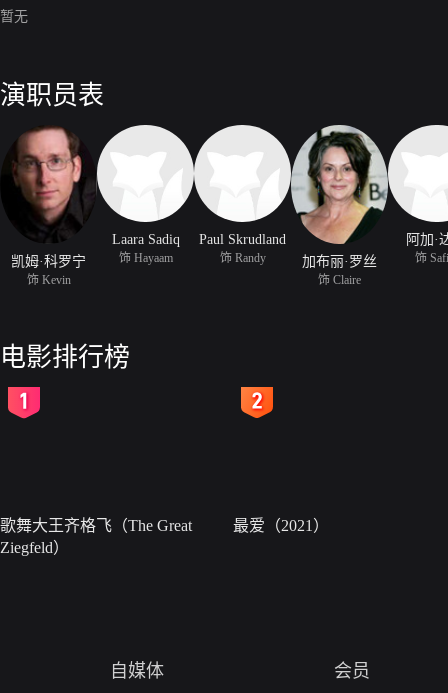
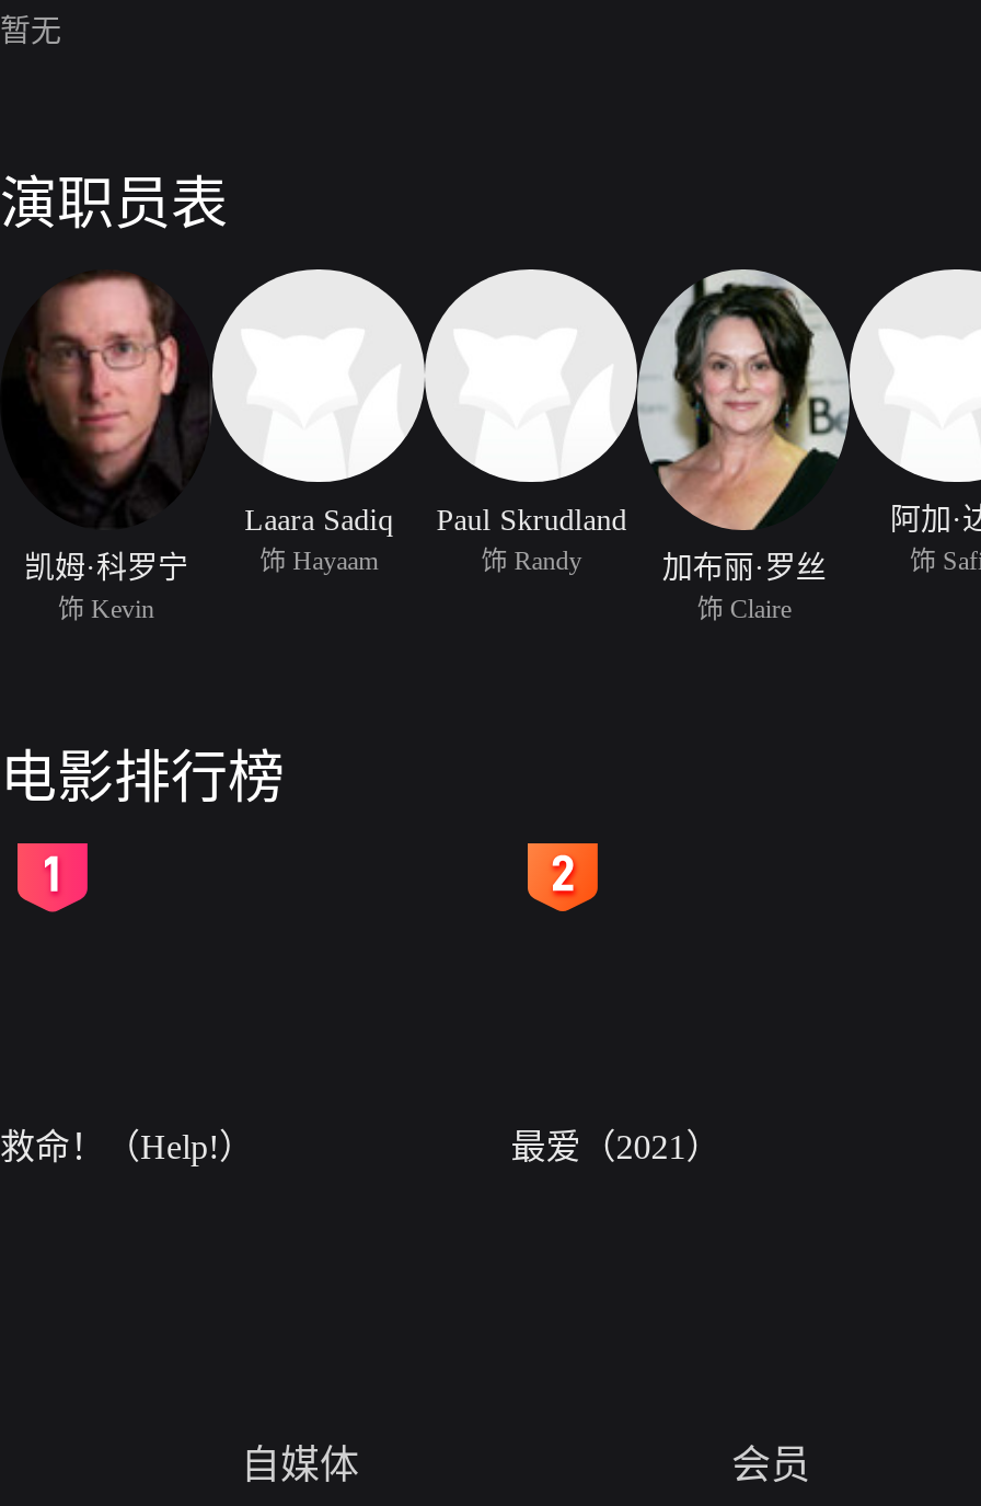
[0,517,192,556] 歌舞大王齐格飞（The Great | Ziegfeld） -> [0,1128,254,1166] 救命！（Help!）

